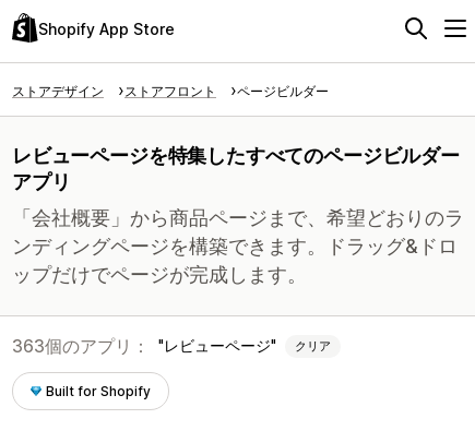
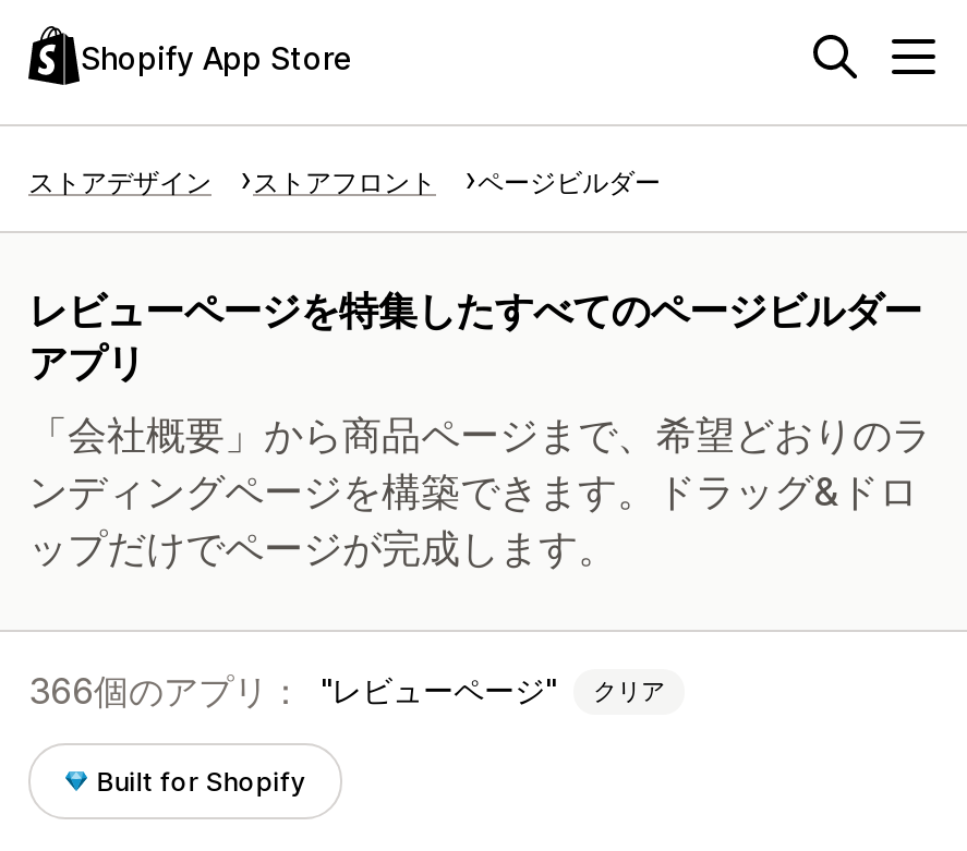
[12,335,331,357] 363個のアプリ： レビューページ クリア -> [28,669,665,713] 366個のアプリ： レビューページ クリア

